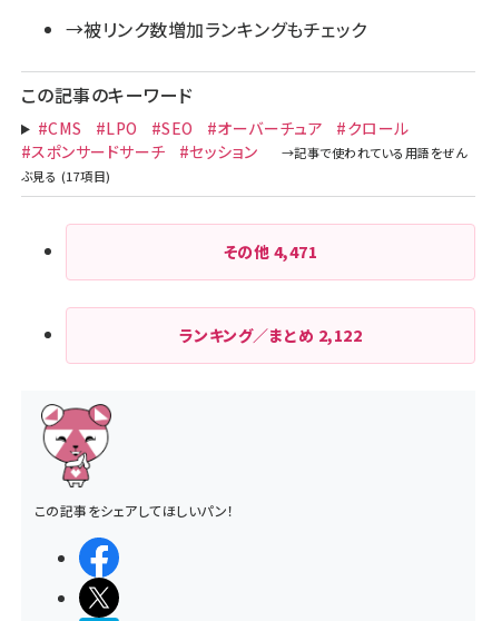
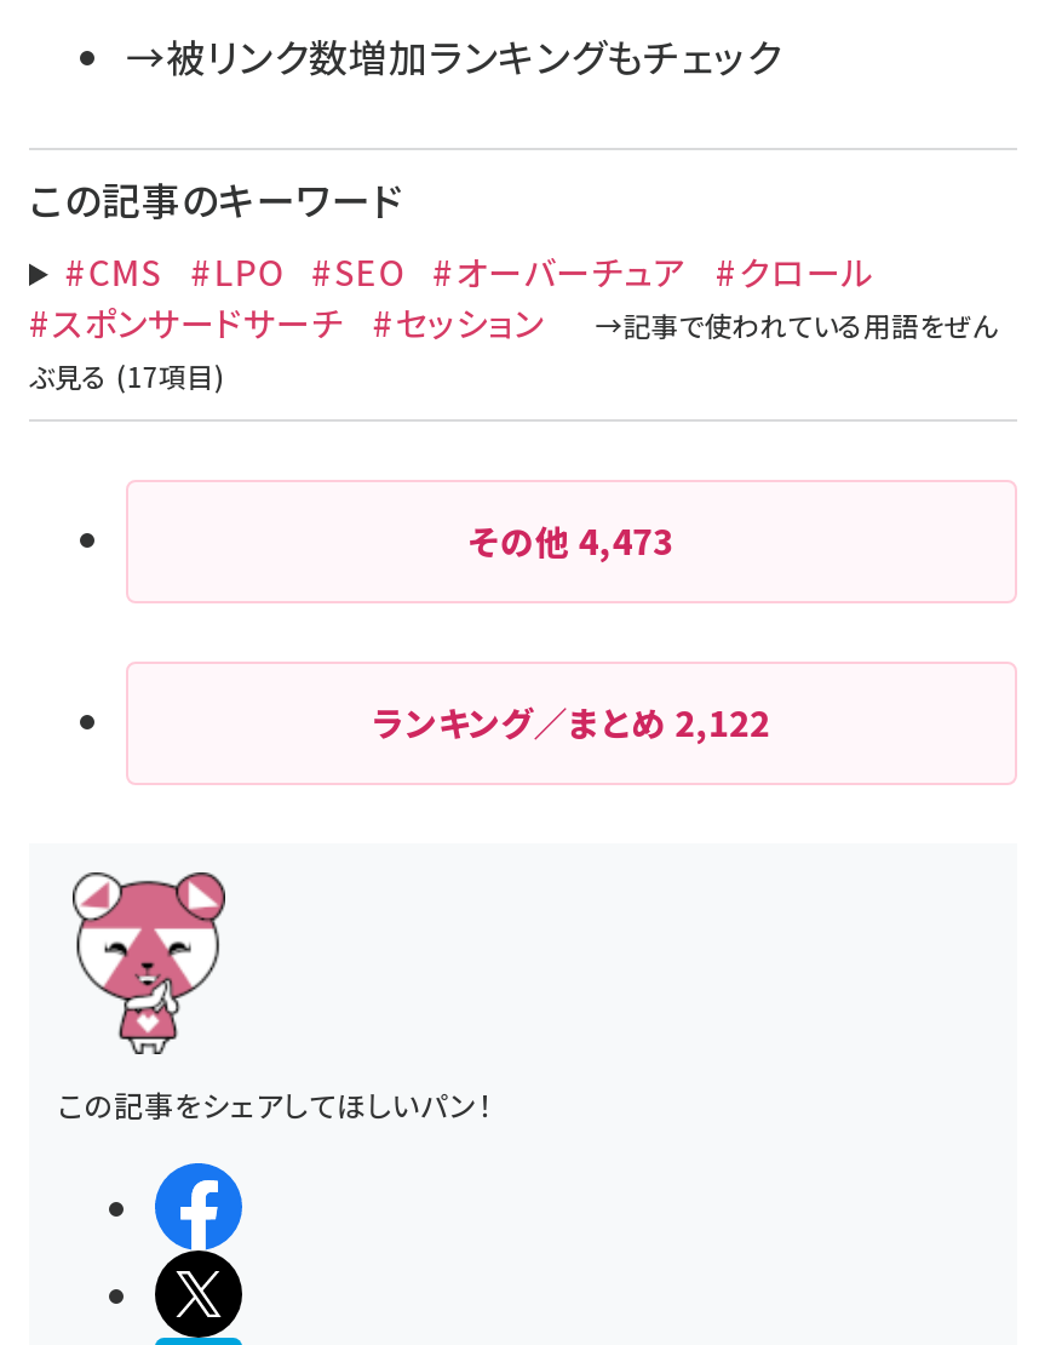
[224,240,317,263] その他4,471 -> [469,516,674,565] その他4,473

